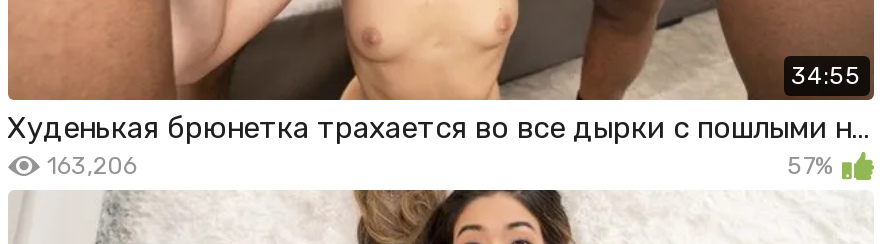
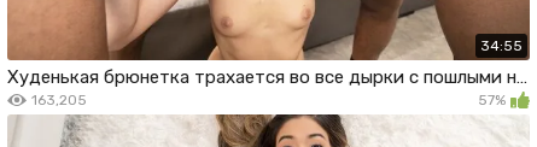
[47,151,137,179] 163,206 -> [31,91,86,108] 163,205

